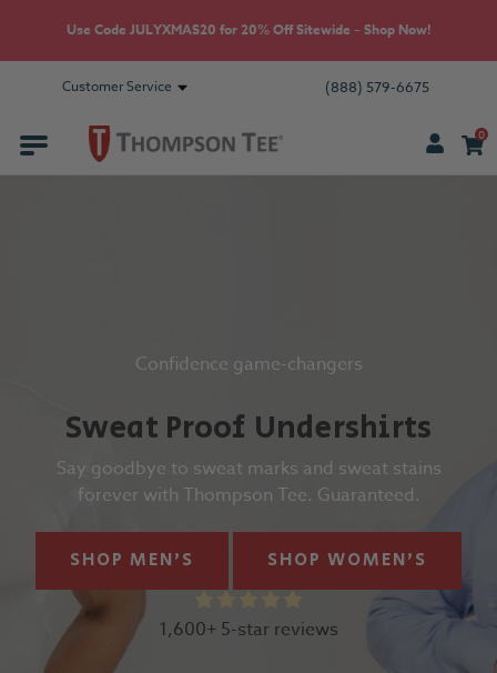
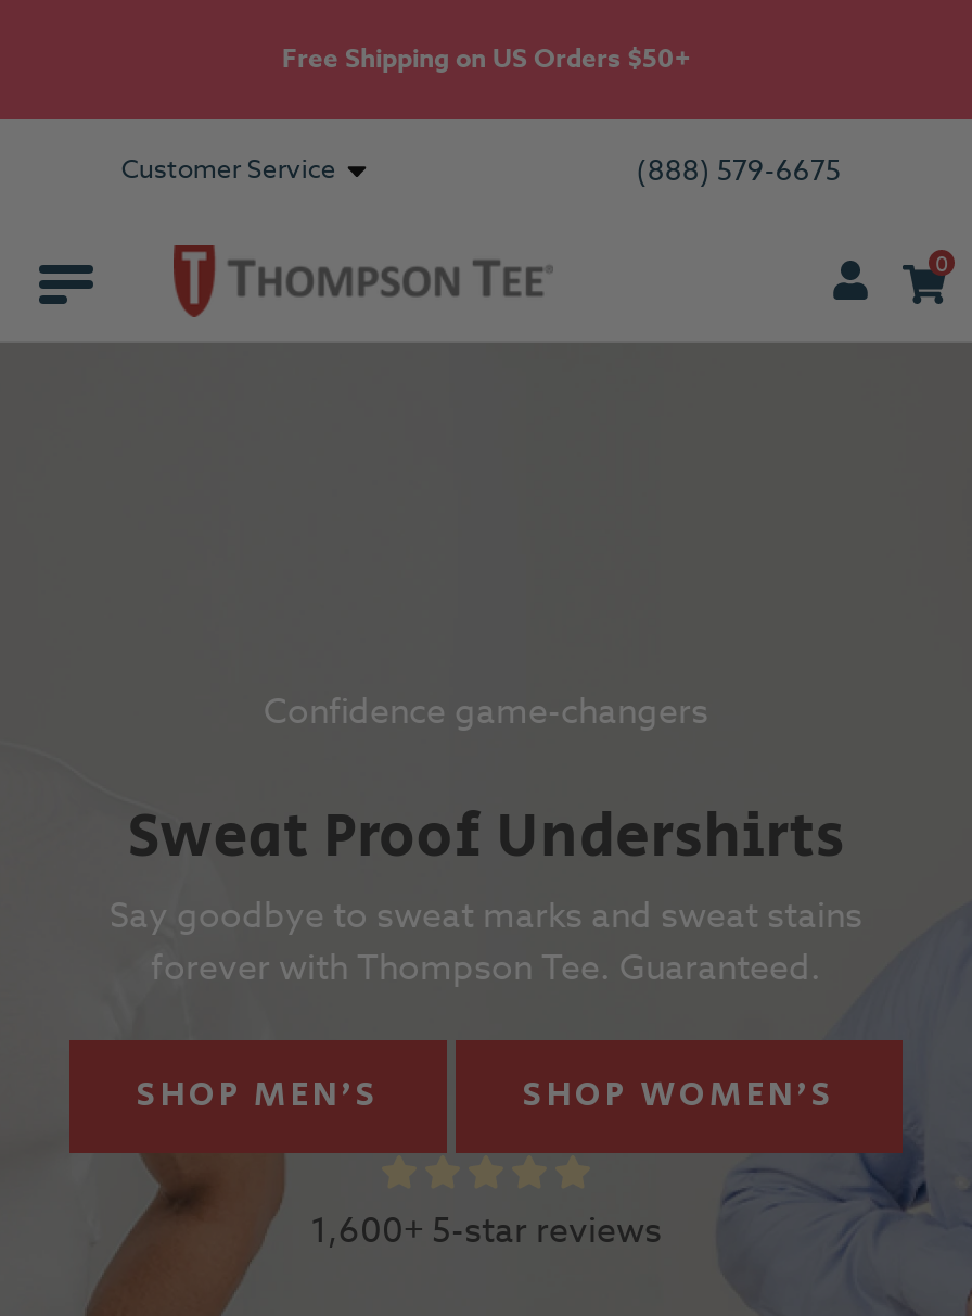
[66,20,431,39] Use Code JULYXMAS20 for 20% Off Sitewide – Shop Now! -> [282,39,690,76] Free Shipping on US Orders $50+

